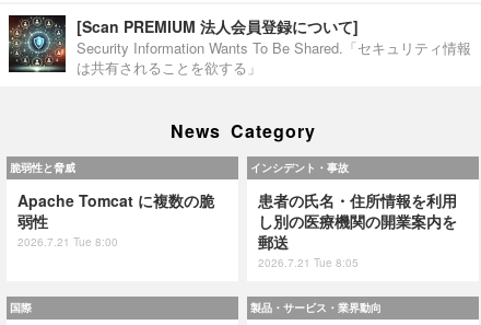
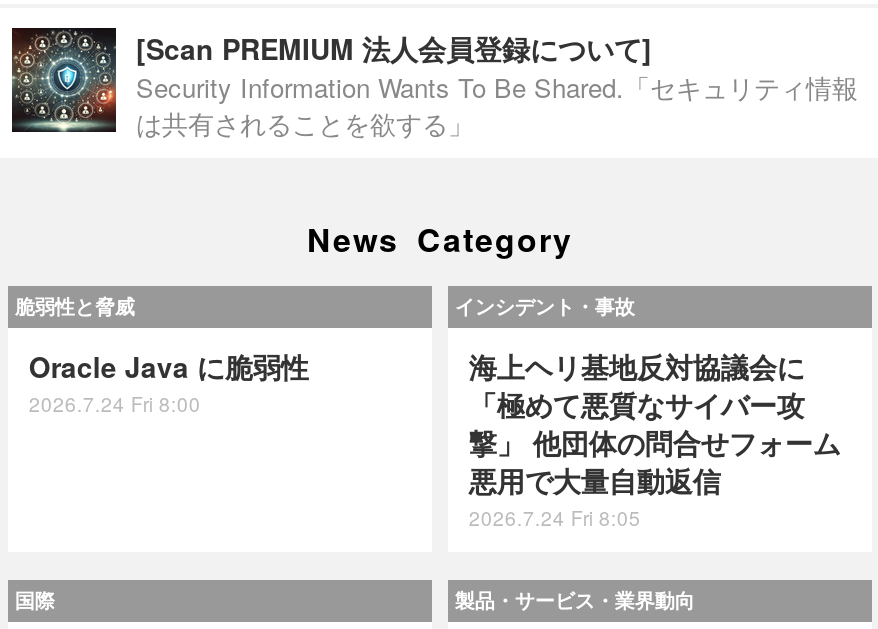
[18,189,215,249] Apache Tomcat に複数の脆 | 弱性 | 2026.7.21 Tue 8:00 -> [29,346,309,418] Oracle Java に脆弱性 | 2026.7.24 Fri 8:00
[258,189,457,270] 患者の氏名・住所情報を利用 | し別の医療機関の開業案内を | 郵送 | 2026.7.21 Tue 8:05 -> [469,346,841,532] 海上ヘリ基地反対協議会に | 「極めて悪質なサイバー攻 | 撃」 他団体の問合せフォーム | 悪用で大量自動返信 | 2026.7.24 Fri 8:05

